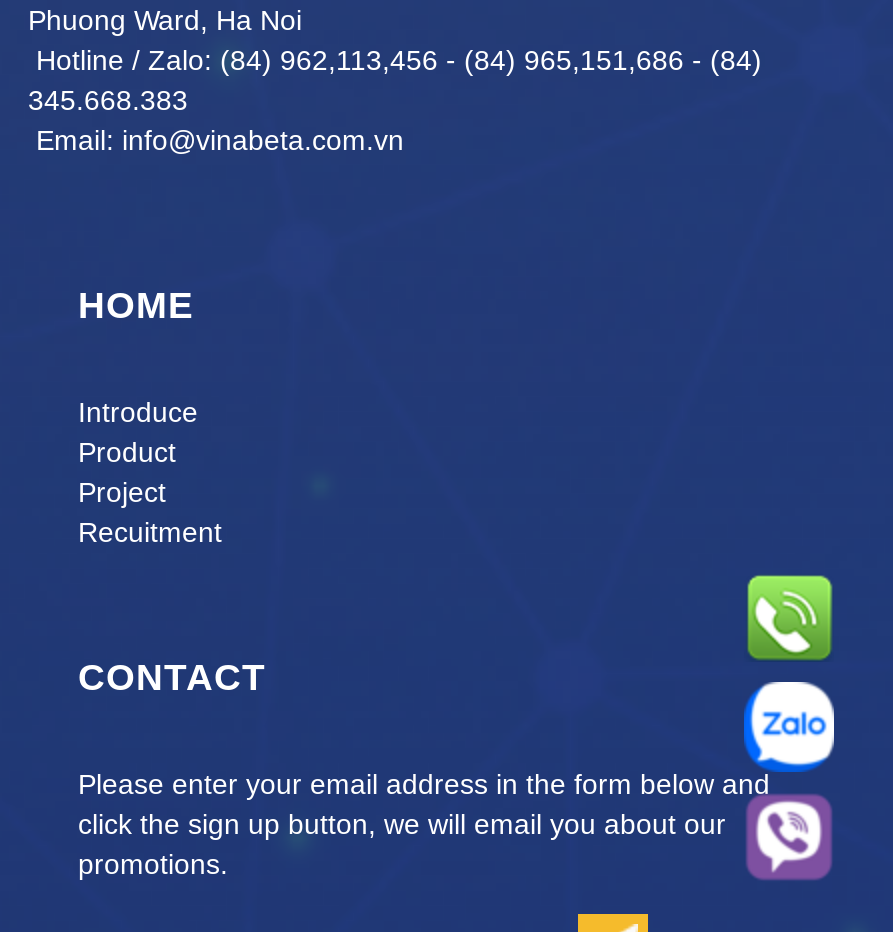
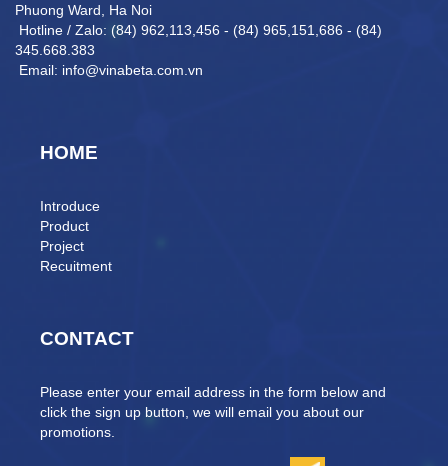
[746,574,834,662] [image] -> none
[742,680,836,774] [image] -> none
[746,794,832,880] [image] -> none

